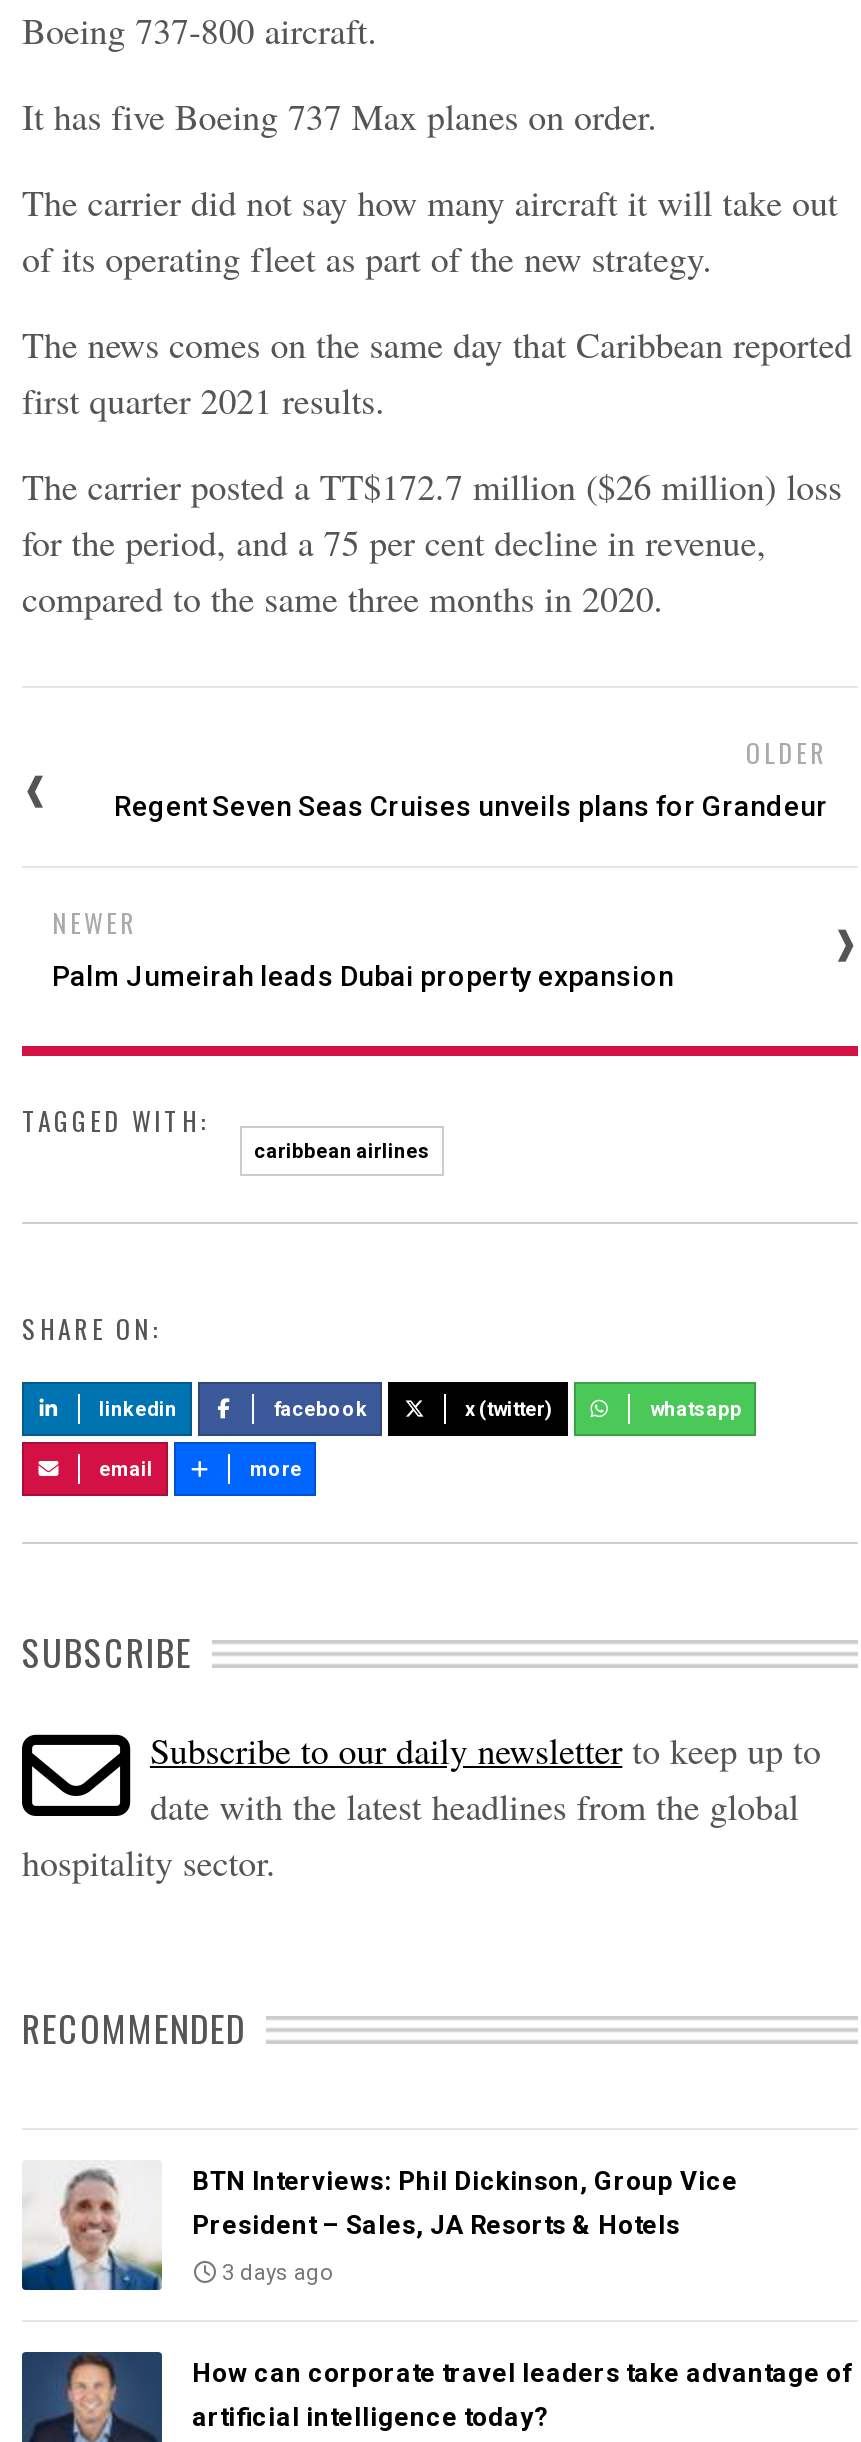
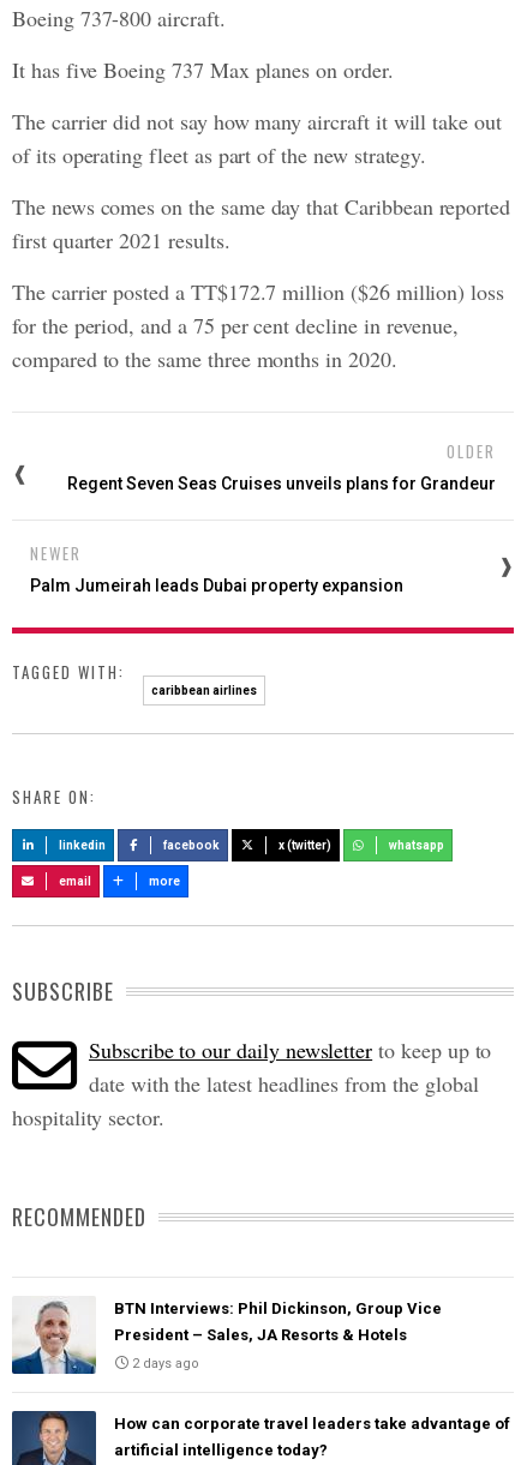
[216,2260,334,2286] 3 days ago -> [128,1356,199,1371] 2 days ago

